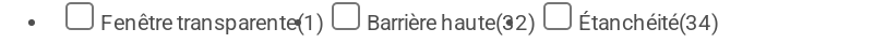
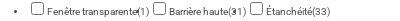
[367,10,535,34] Barrière haute(32) -> [169,6,246,17] Barrière haute(31)
[578,10,718,34] Étanchéité(34) -> [266,6,330,17] Étanchéité(33)

